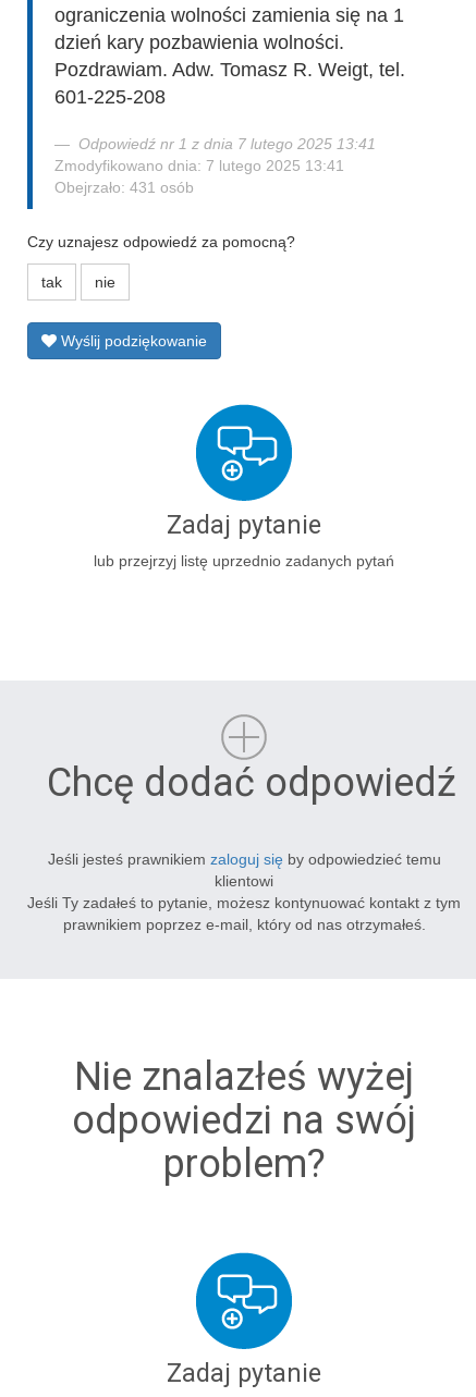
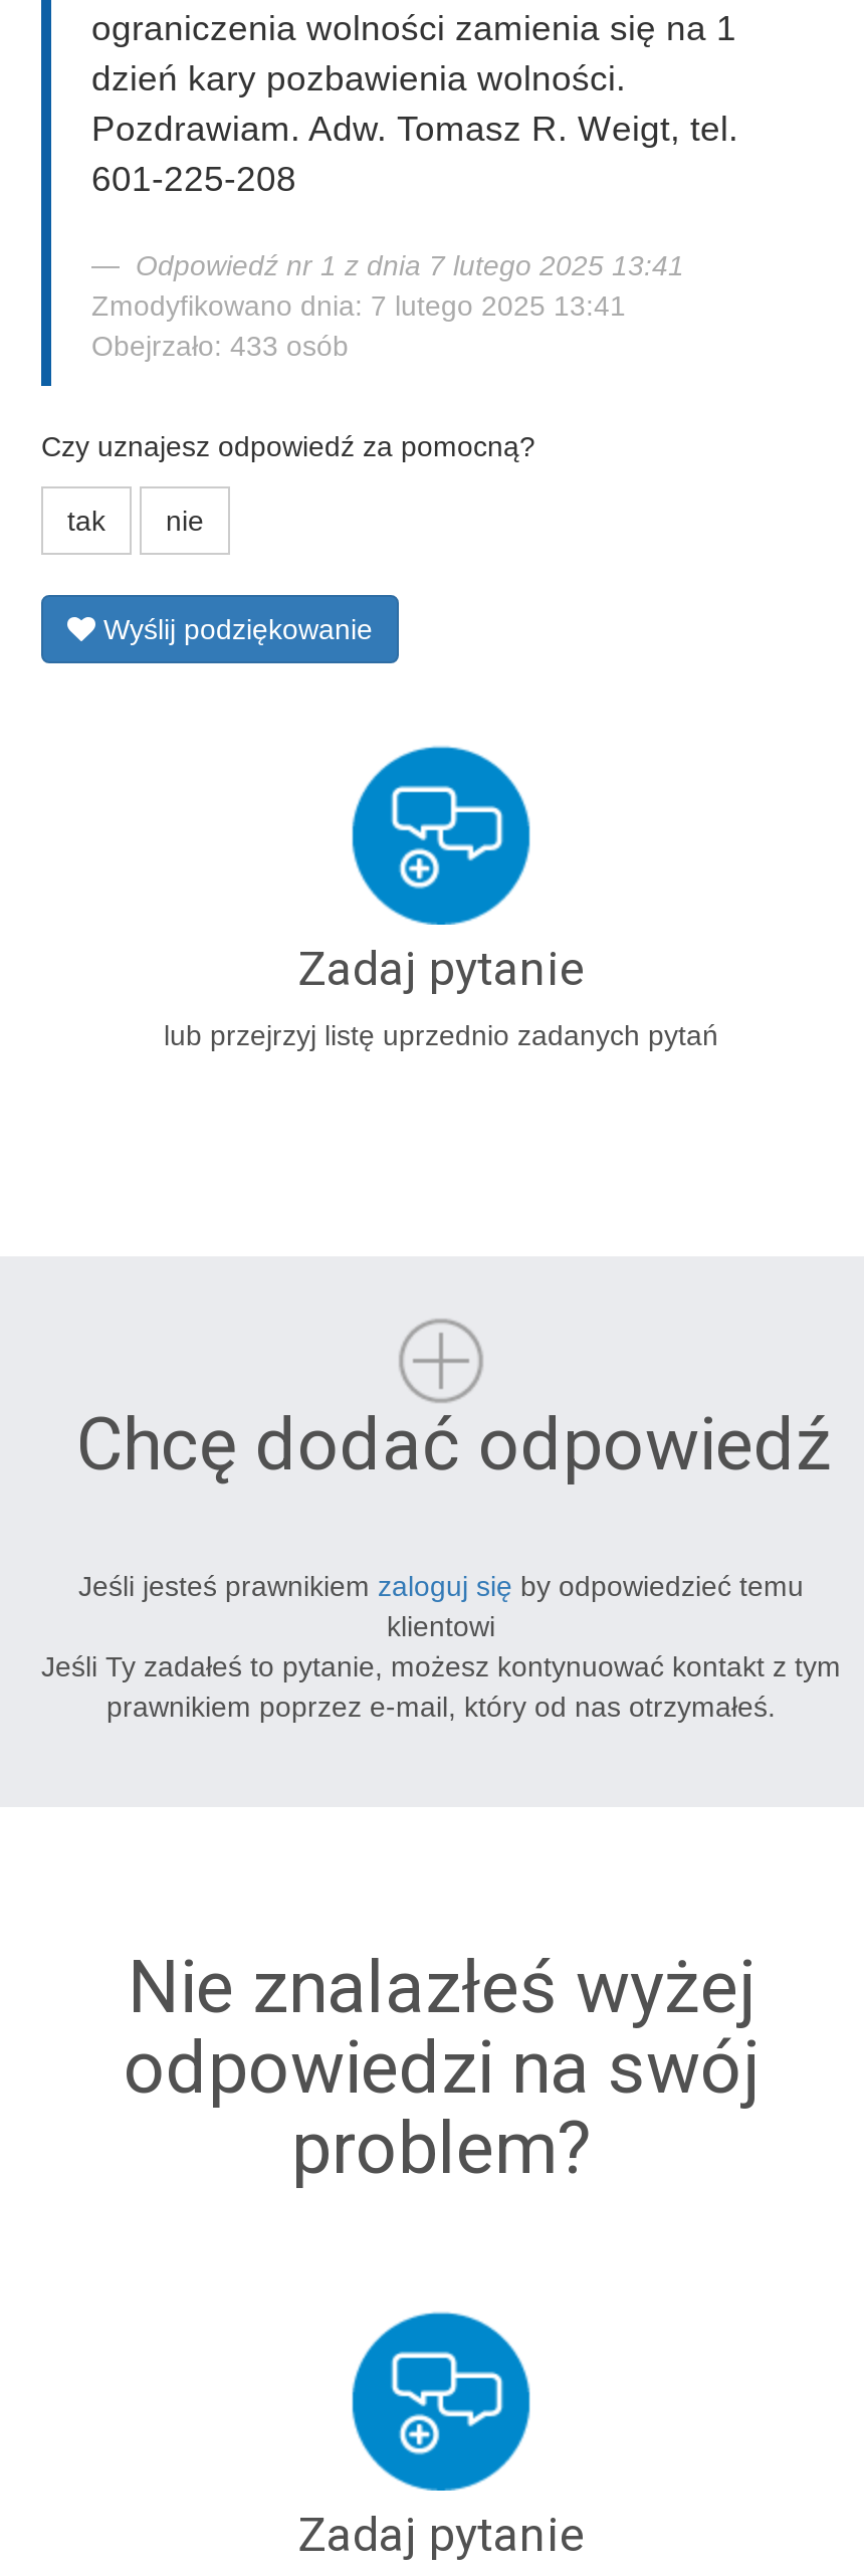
[54,179,194,196] Obejrzało: 431 osób -> [91,330,349,362] Obejrzało: 433 osób

